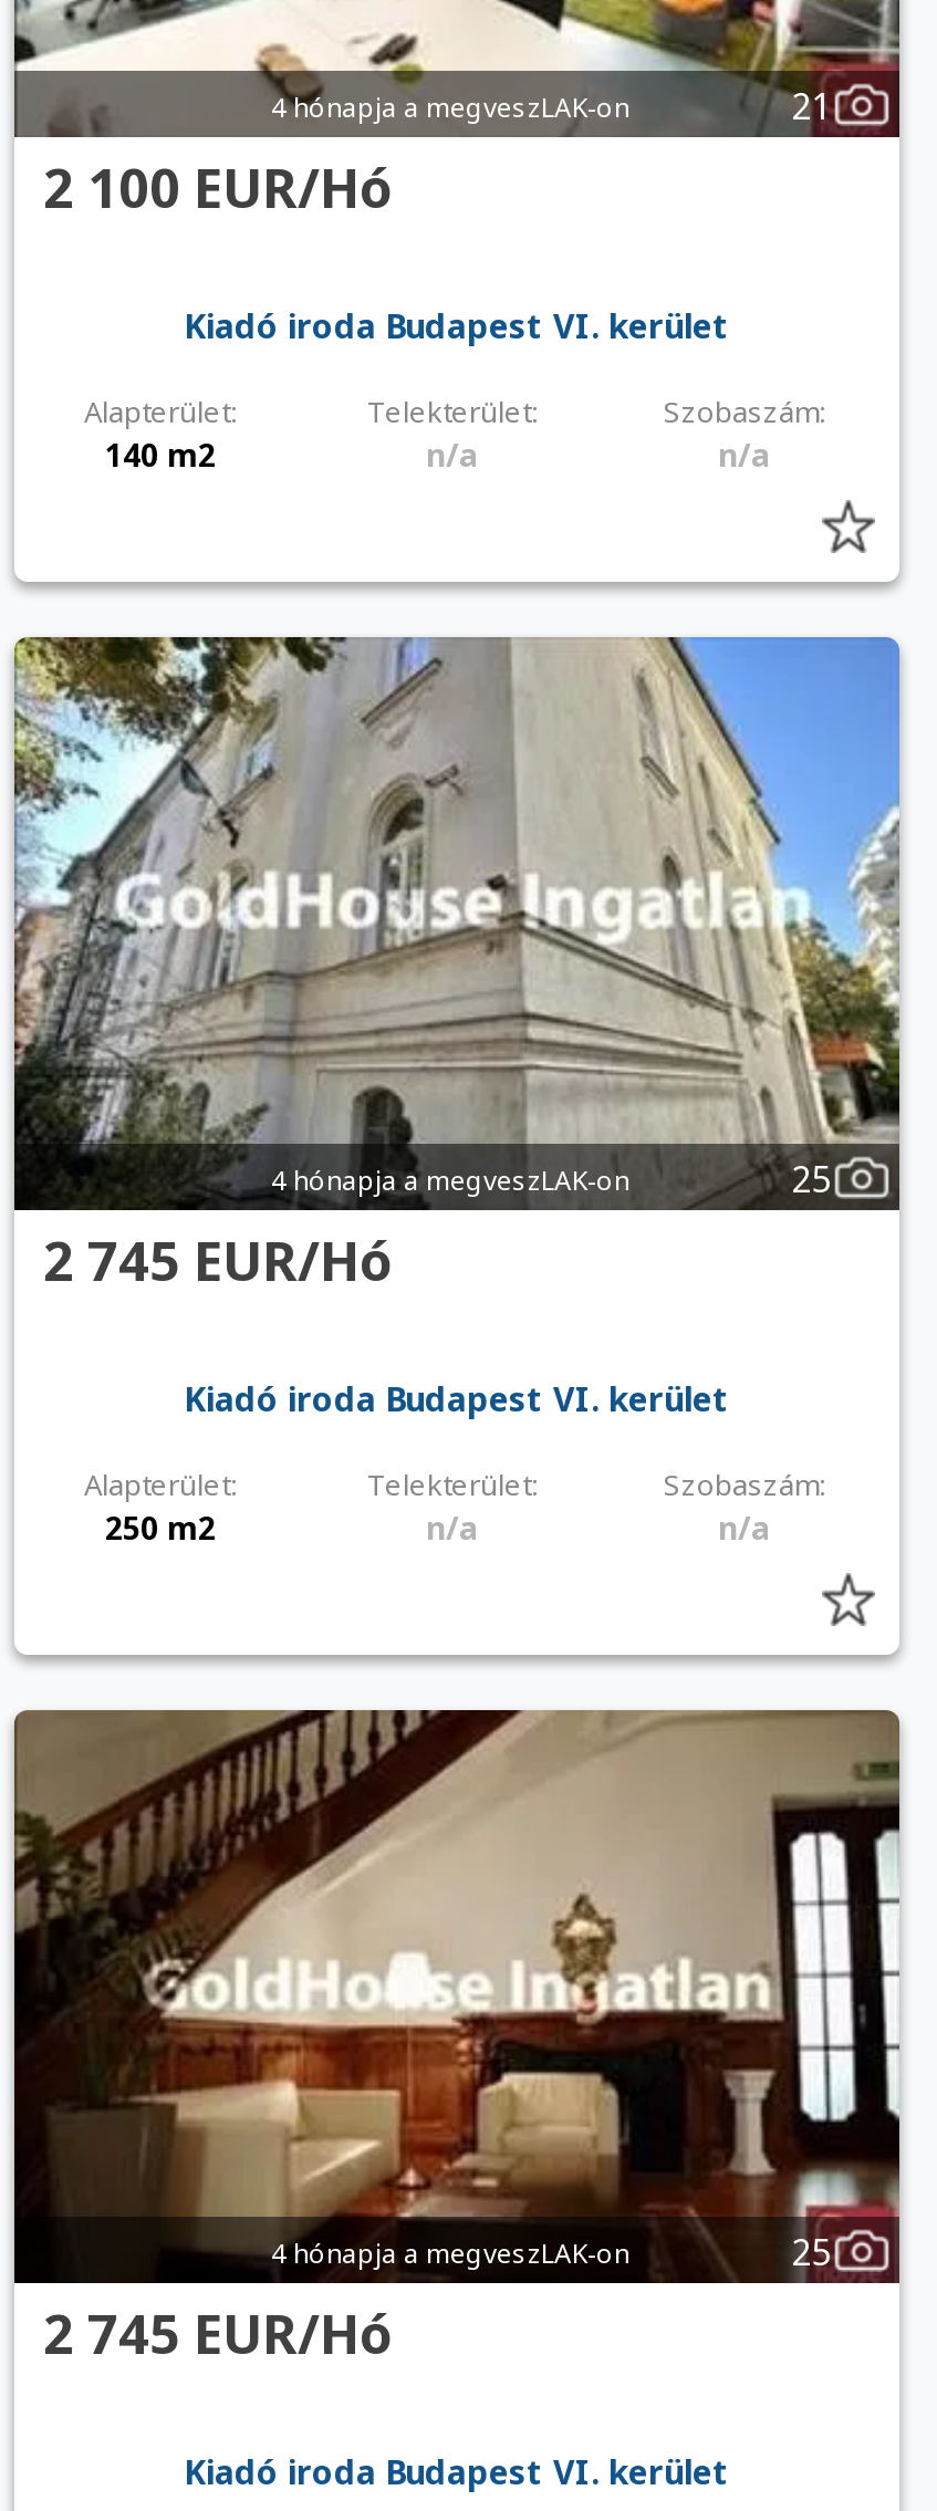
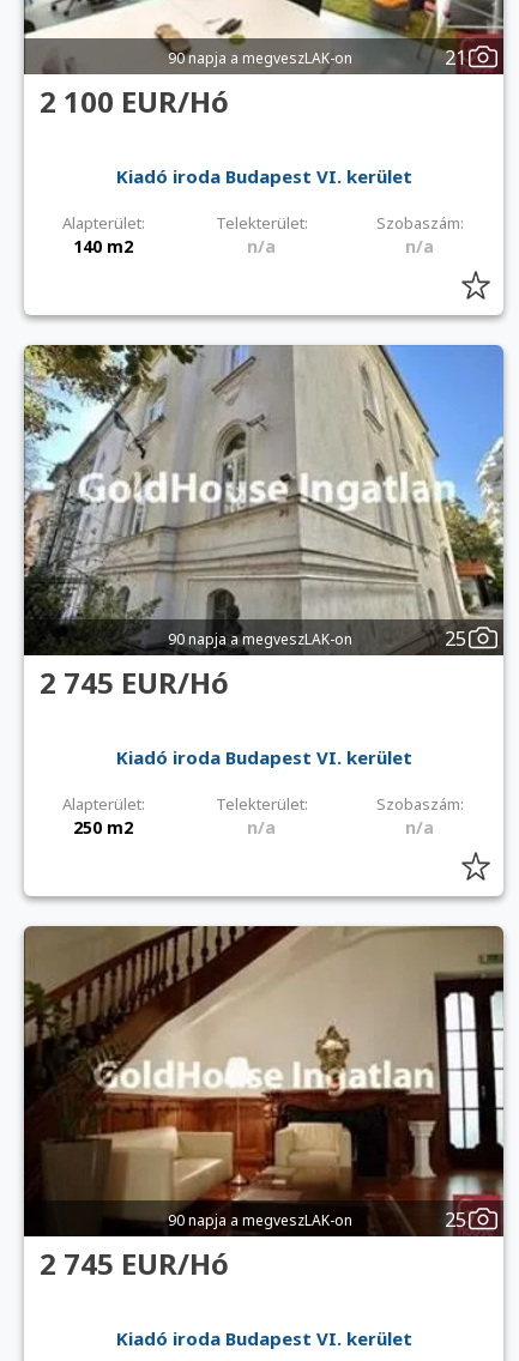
[271,88,629,126] 4 hónapja a megveszLAK-on -> [168,48,352,68] 90 napja a megveszLAK-on
[271,1161,629,1199] 4 hónapja a megveszLAK-on -> [168,629,352,649] 90 napja a megveszLAK-on
[271,2234,629,2272] 4 hónapja a megveszLAK-on -> [168,1210,352,1230] 90 napja a megveszLAK-on

